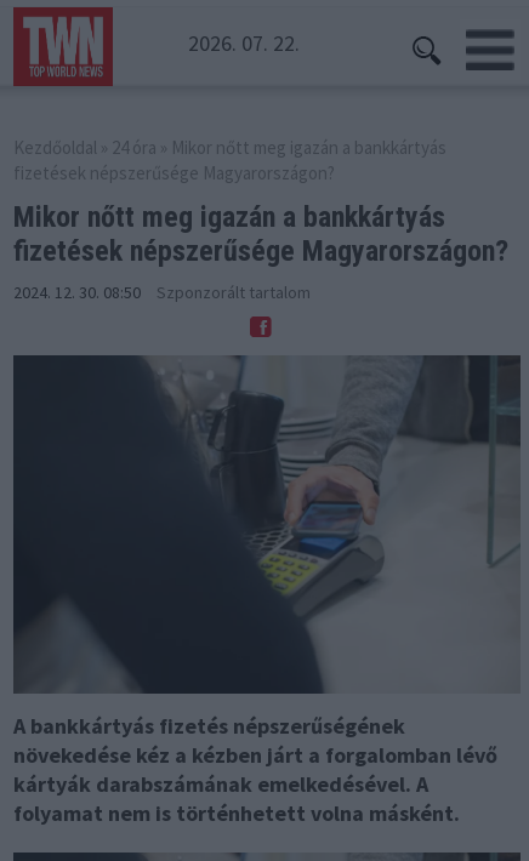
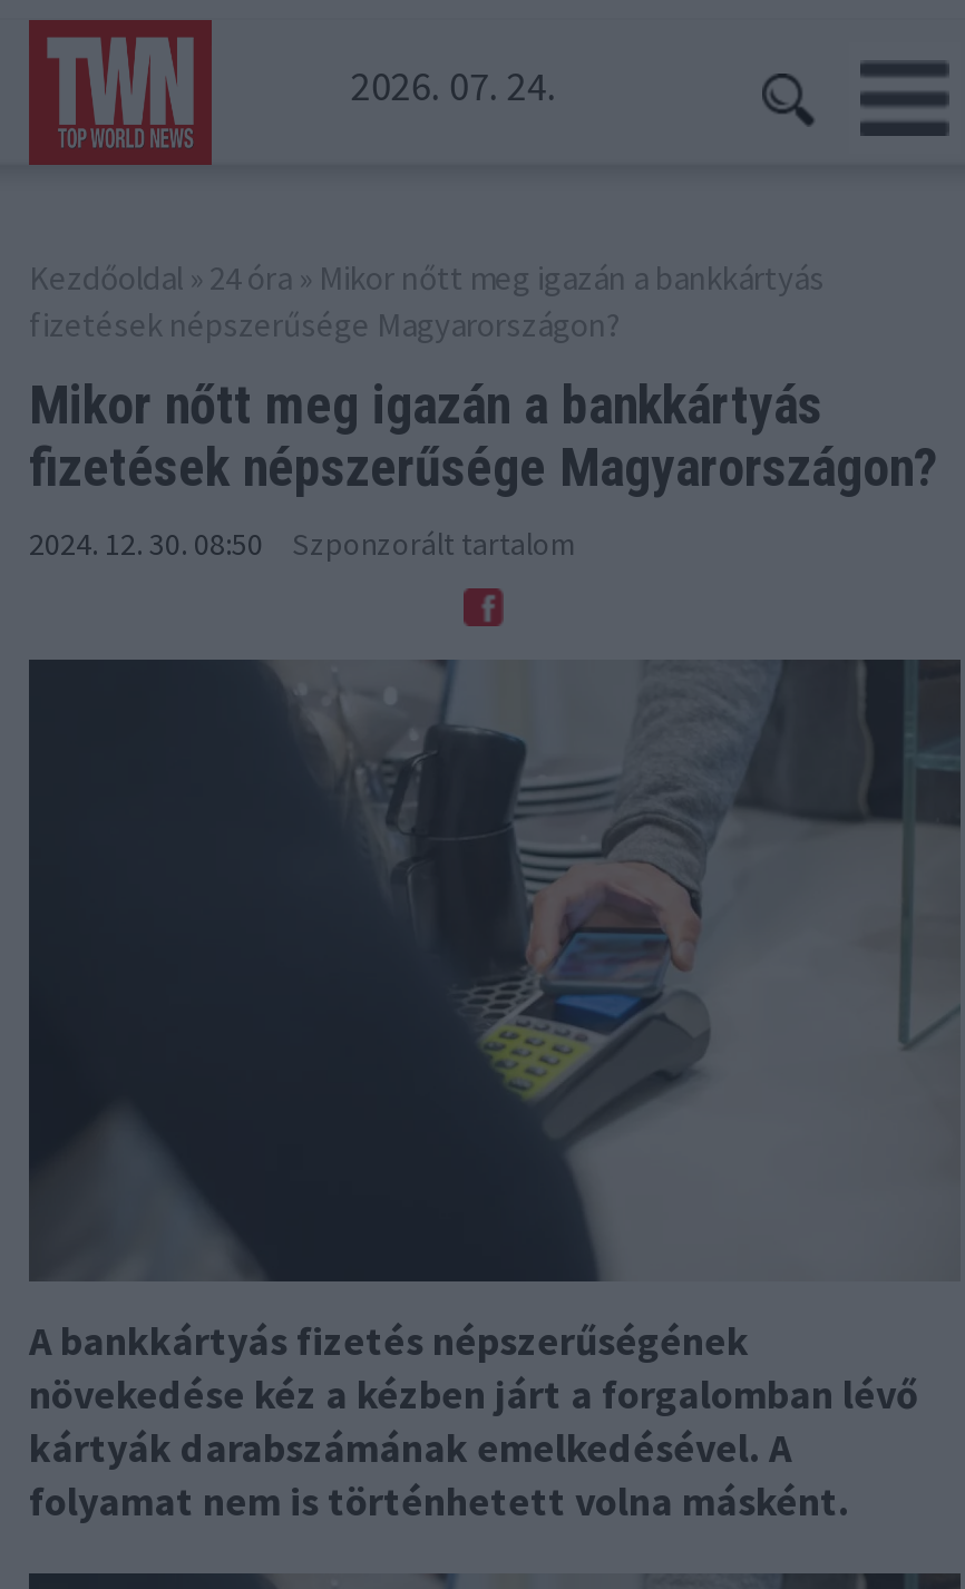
[188,29,300,57] 2026. 07. 22. -> [351,60,556,111] 2026. 07. 24.

